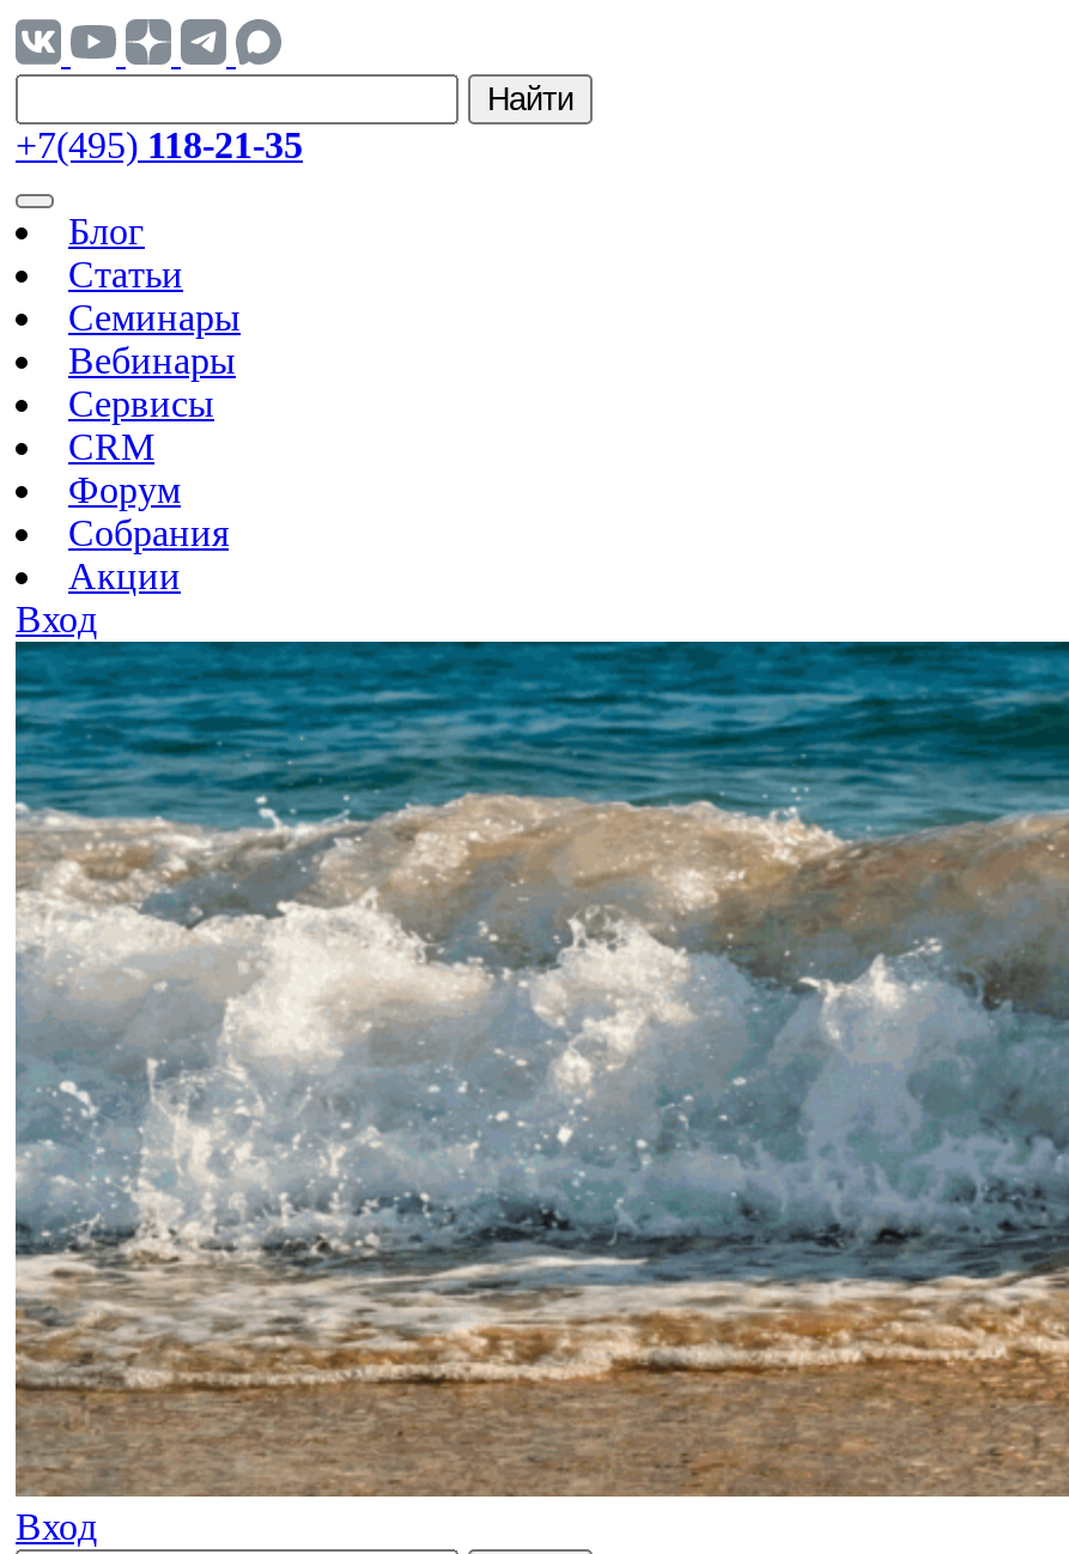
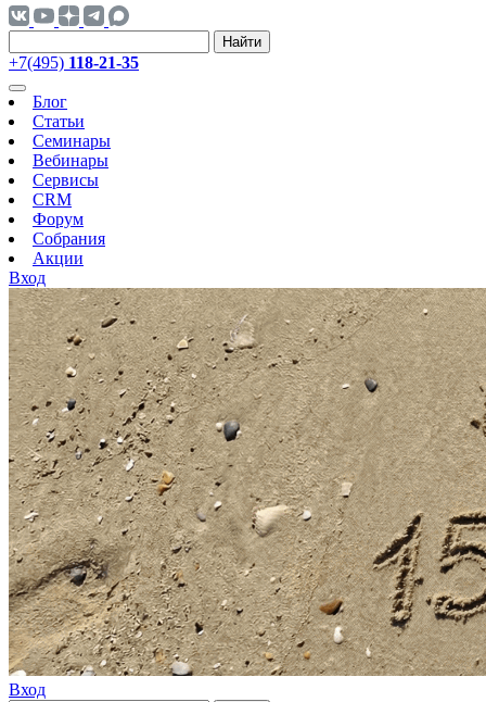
[13,639,1062,1499] [image] -> [8,287,483,677] [image]

